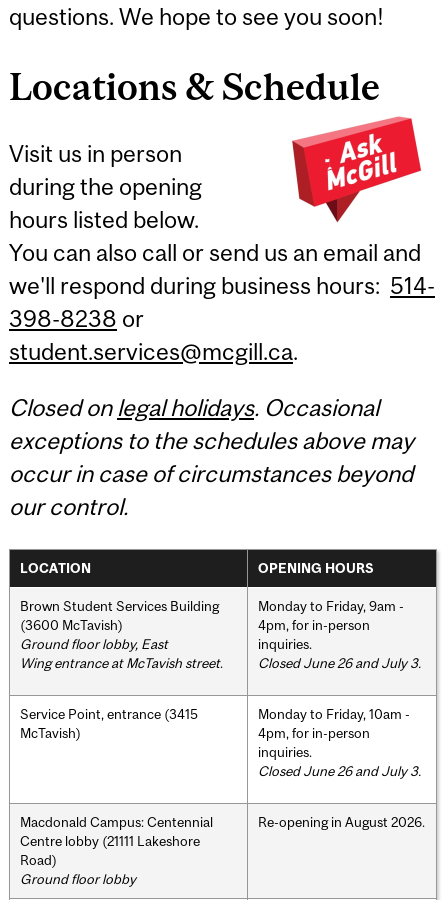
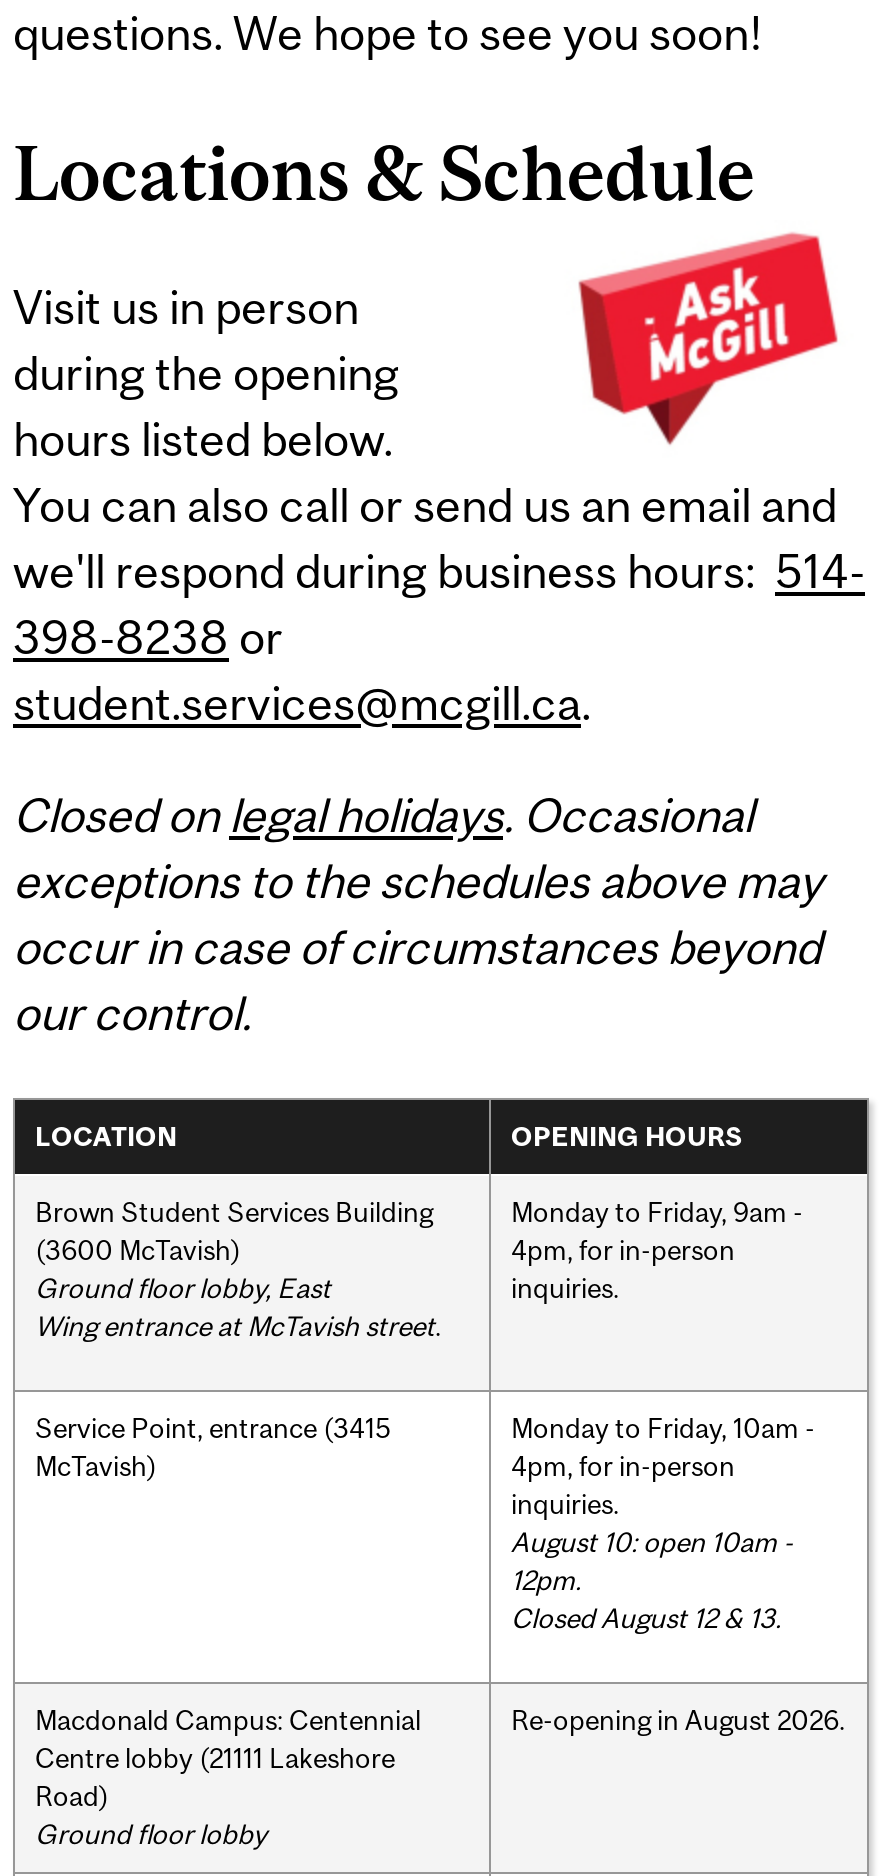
[258,655,421,671] Closed June 26 and July 3. -> none
[258,763,421,779] Closed June 26 and July 3. -> [511,1525,793,1633] August 10: open 10am - | 12pm. | Closed August 12 & 13.

